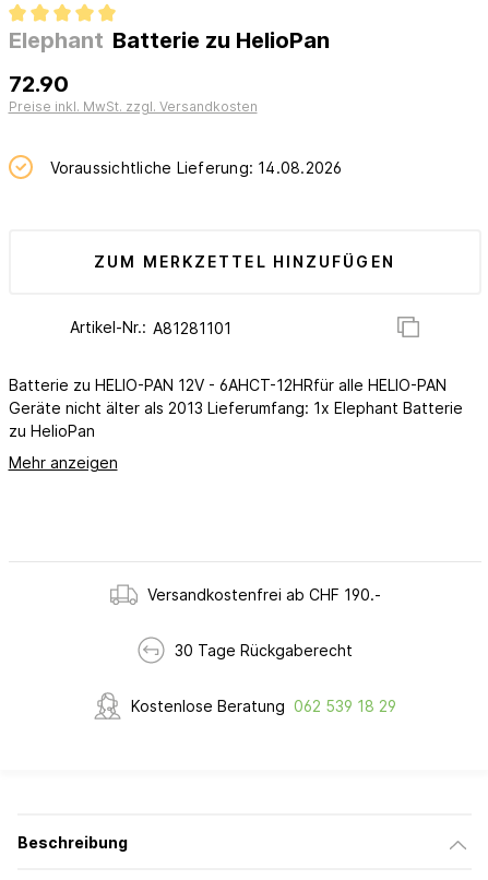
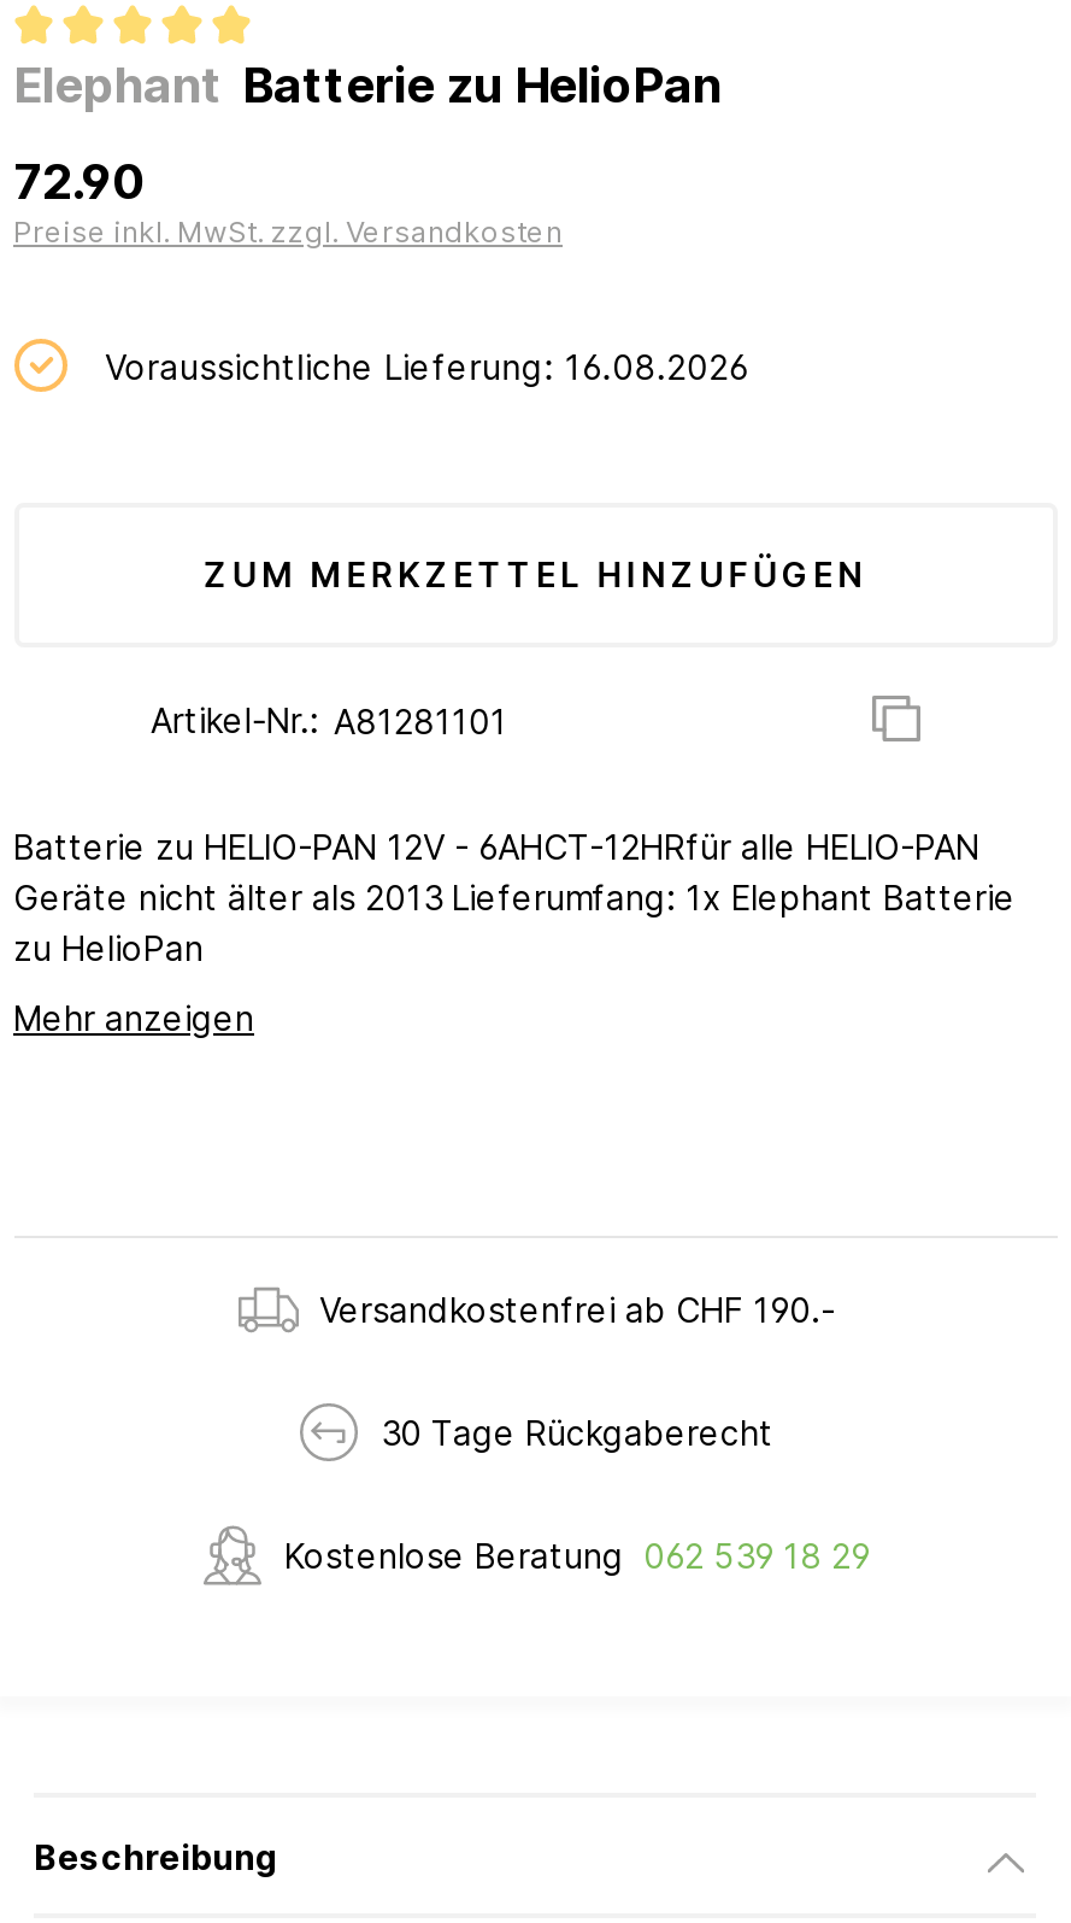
[50,158,342,176] Voraussichtliche Lieferung: 14.08.2026 -> [105,345,748,386] Voraussichtliche Lieferung: 16.08.2026

